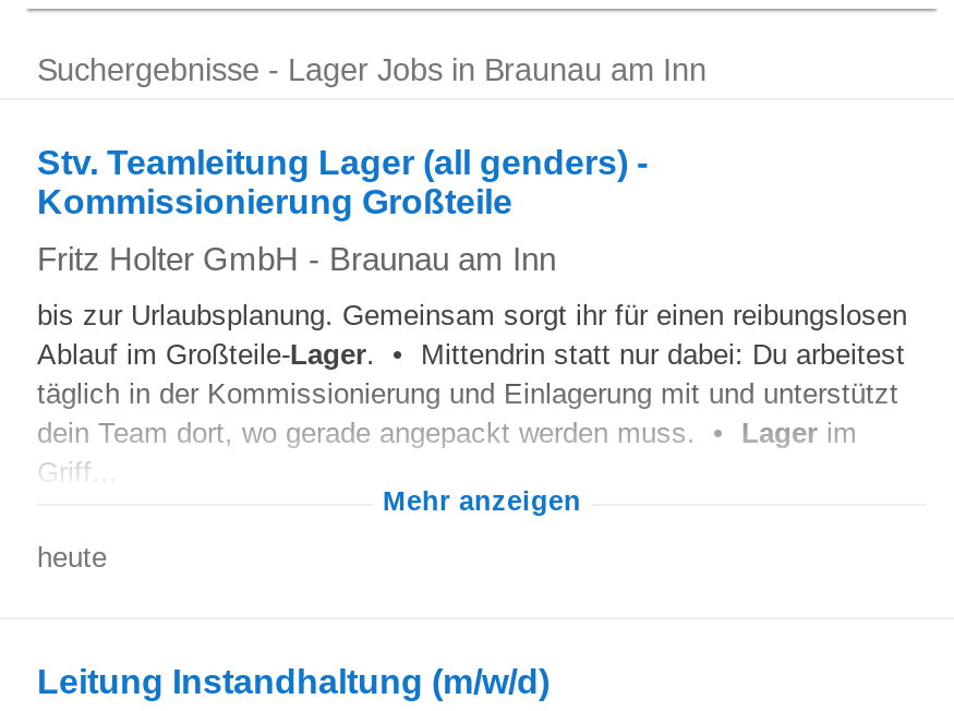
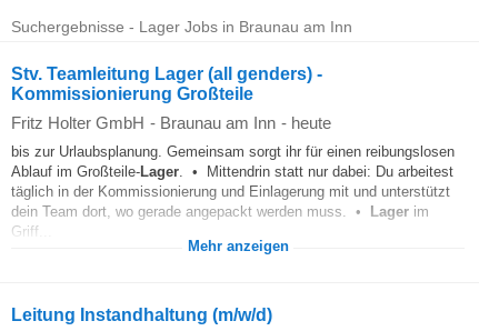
[37,240,556,277] Fritz Holter GmbH - Braunau am Inn -> [11,113,331,132] Fritz Holter GmbH - Braunau am Inn - heute
[37,541,107,574] heute -> none

